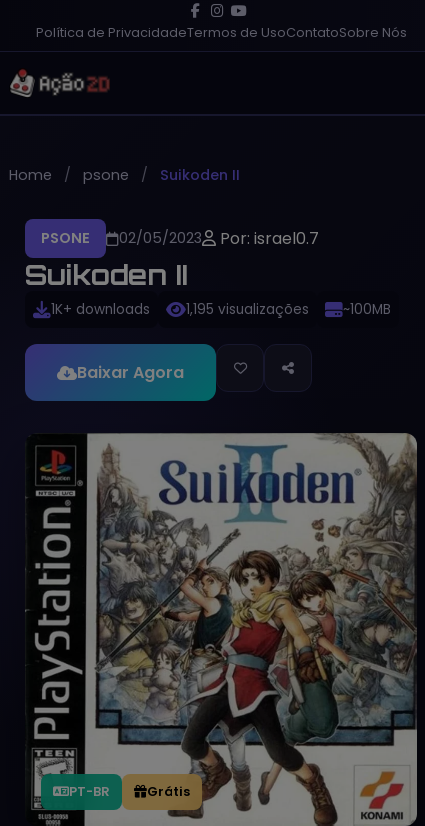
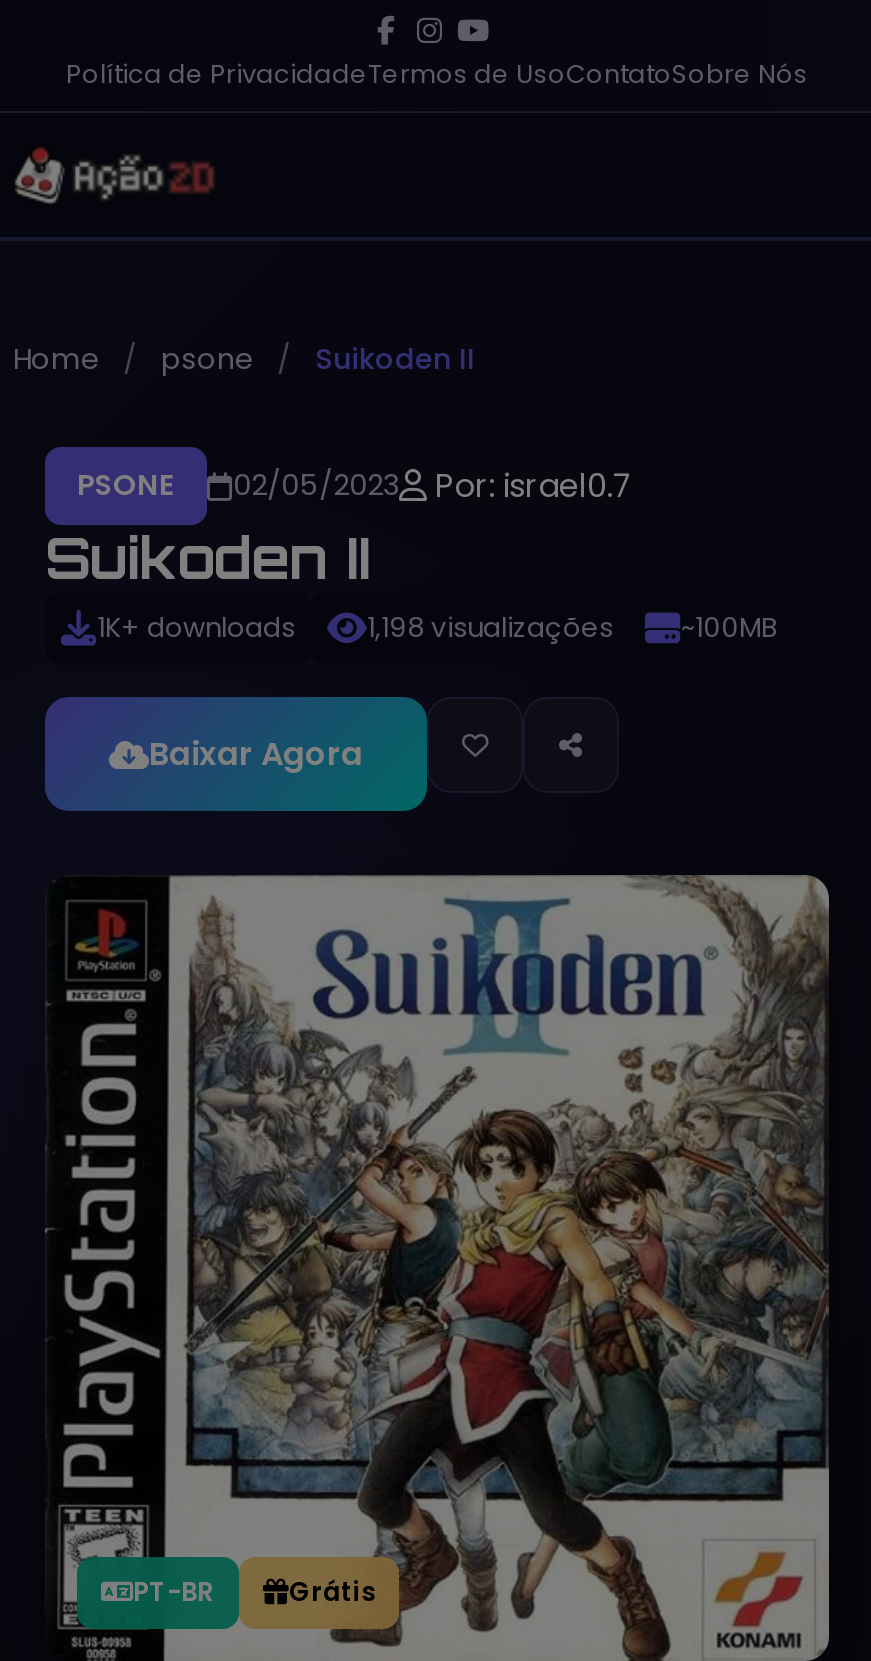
[186,300,309,319] 1,195 visualizações -> [367,609,613,647] 1,198 visualizações

